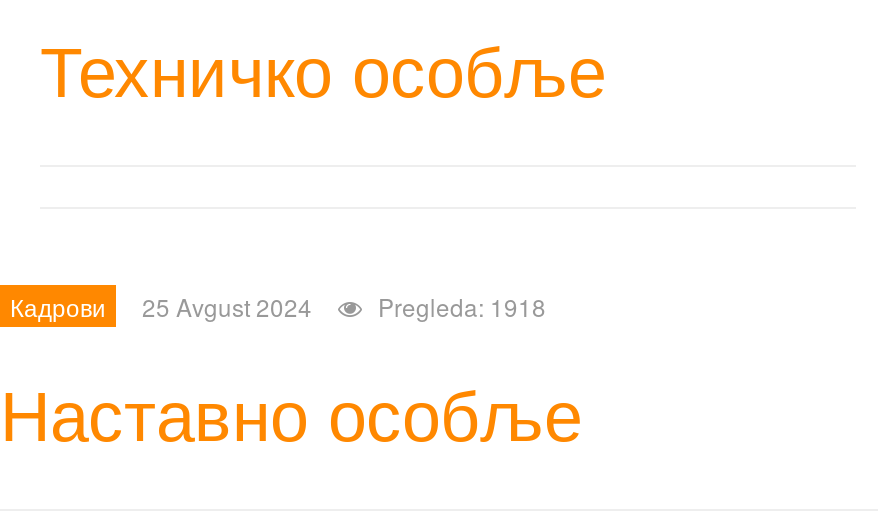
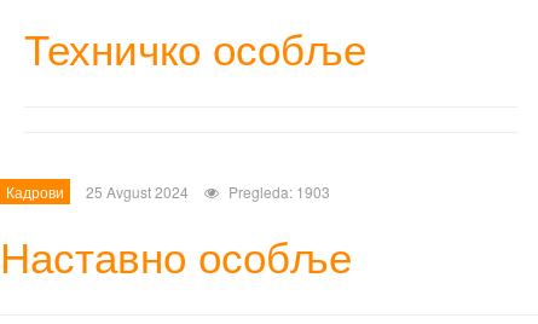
[10,289,546,323] Кадрови 25 Avgust 2024 Pregleda: 1918 -> [6,181,330,202] Кадрови 25 Avgust 2024 Pregleda: 1903

